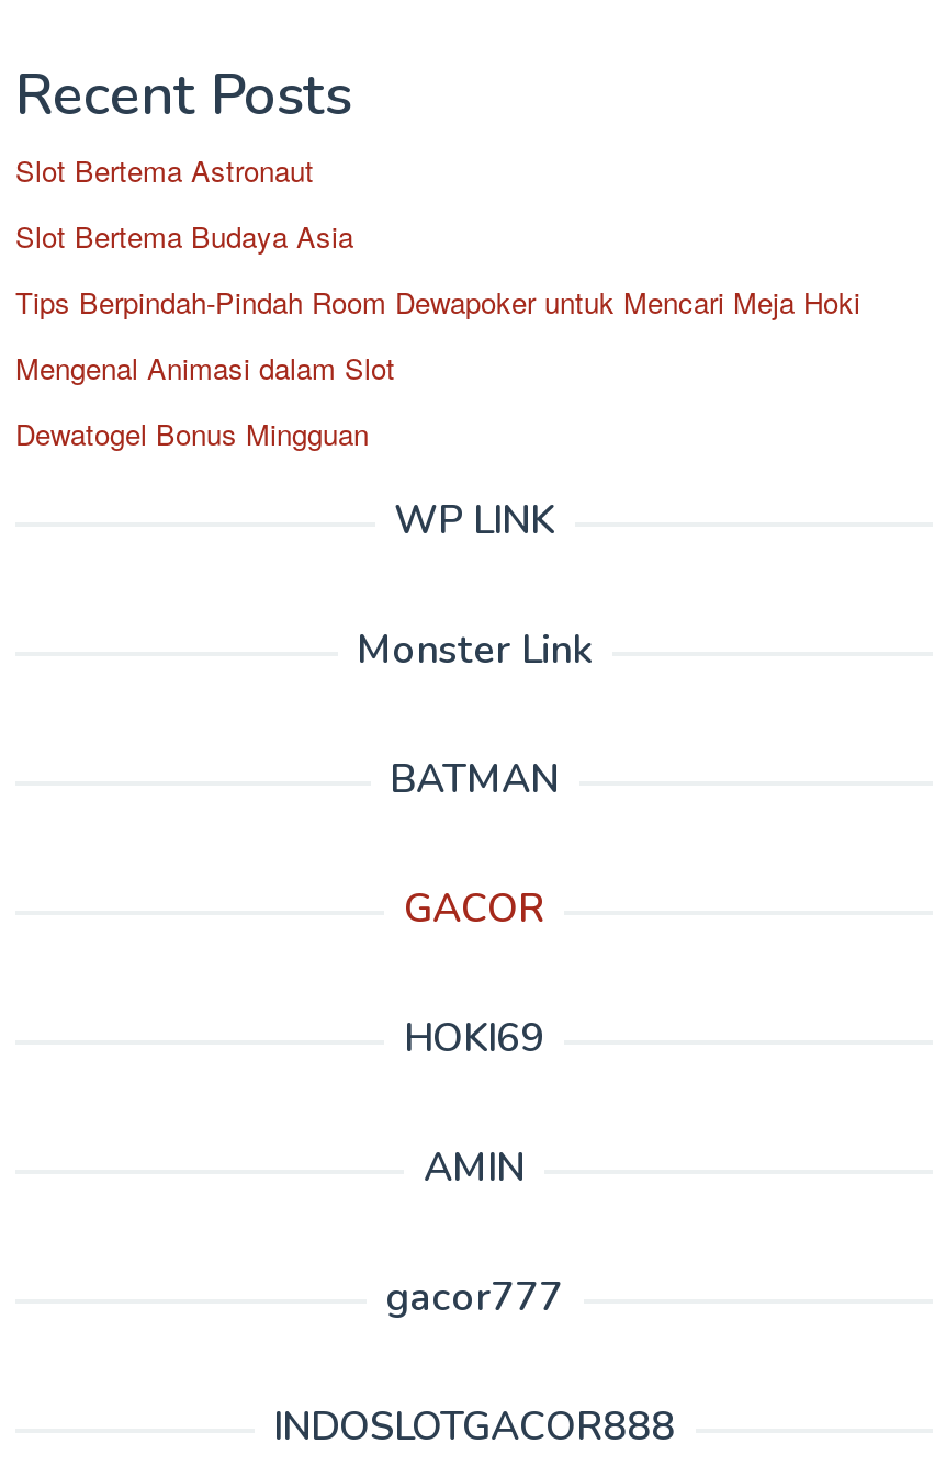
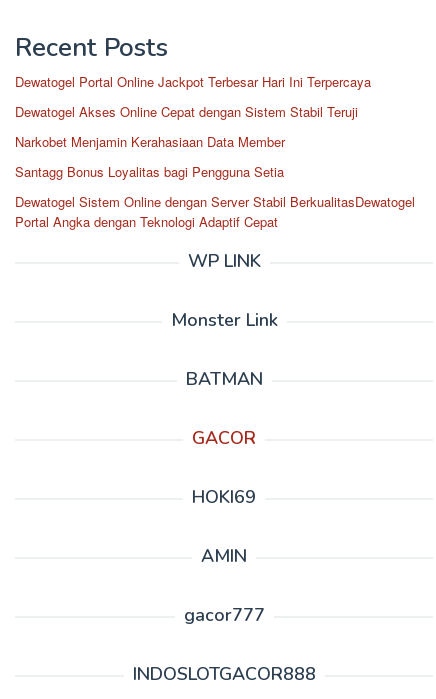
[15,149,314,191] Slot Bertema Astronaut -> [15,72,371,91] Dewatogel Portal Online Jackpot Terbesar Hari Ini Terpercaya
[15,215,353,257] Slot Bertema Budaya Asia -> [15,102,358,121] Dewatogel Akses Online Cepat dengan Sistem Stabil Teruji
[15,281,860,323] Tips Berpindah-Pindah Room Dewapoker untuk Mencari Meja Hoki -> [15,132,285,151] Narkobet Menjamin Kerahasiaan Data Member
[15,347,395,388] Mengenal Animasi dalam Slot -> [15,162,284,181] Santagg Bonus Loyalitas bagi Pengguna Setia
[15,413,369,454] Dewatogel Bonus Mingguan -> [15,192,415,231] Dewatogel Sistem Online dengan Server Stabil BerkualitasDewatogel | Portal Angka dengan Teknologi Adaptif Cepat

